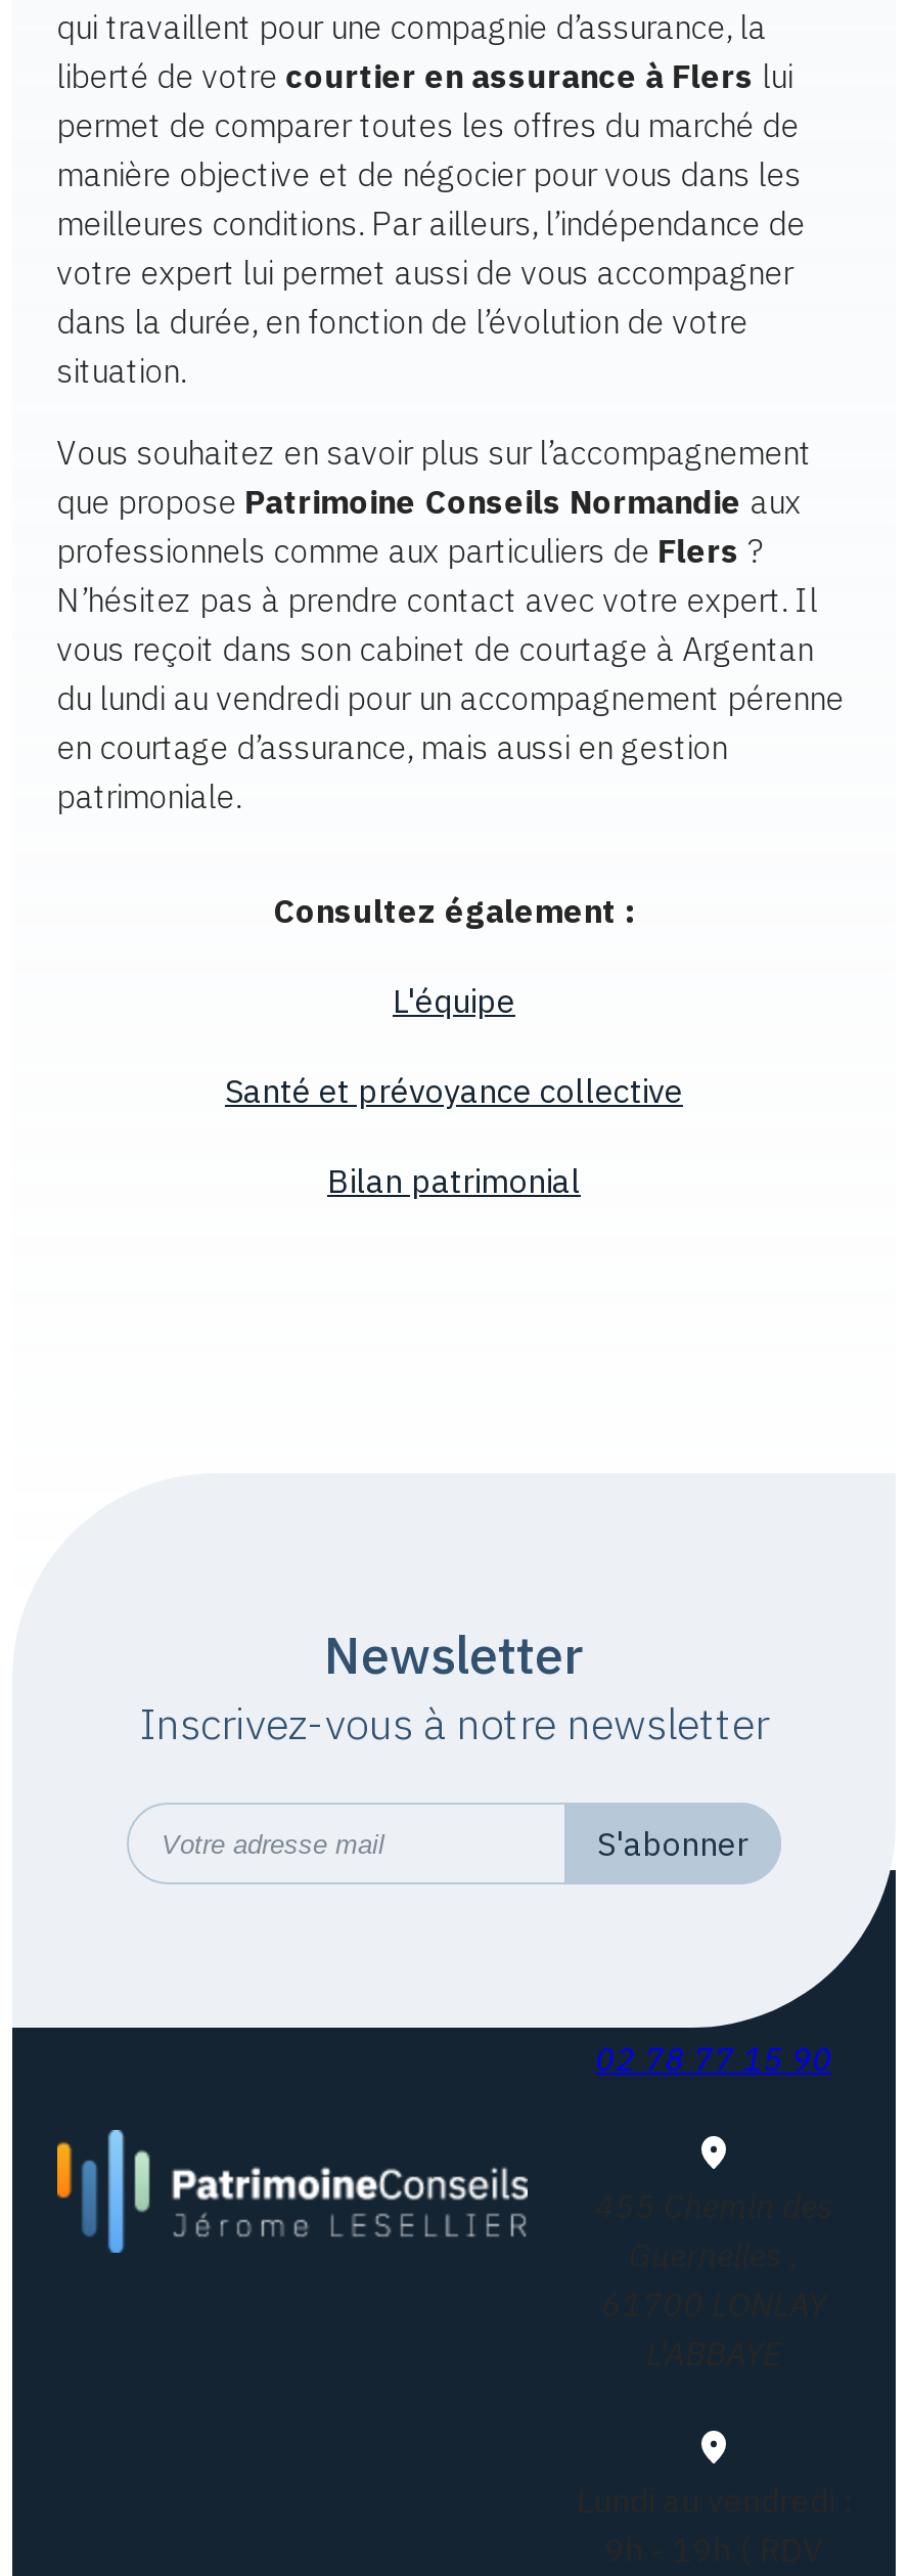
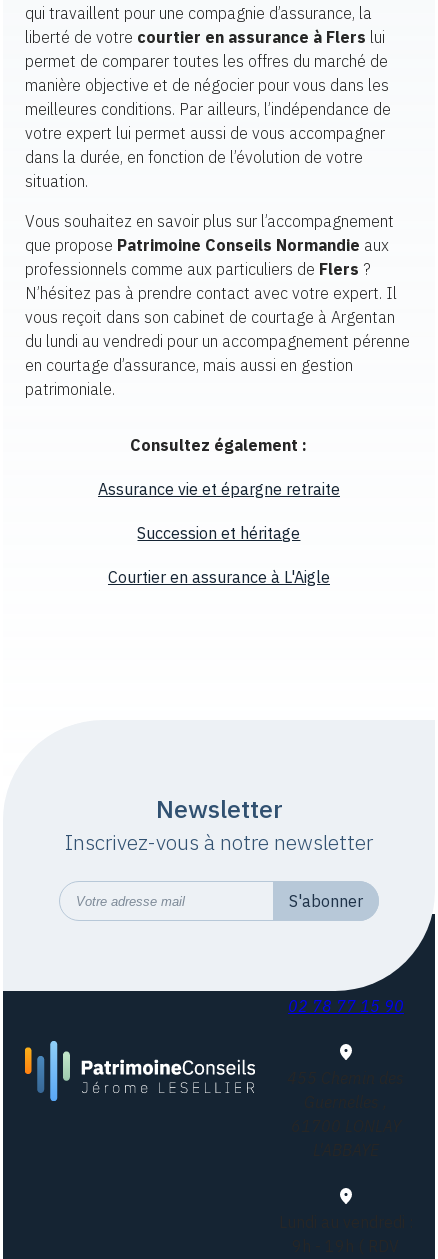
[393,979,515,1020] L'équipe -> [98,479,340,499] Assurance vie et épargne retraite
[225,1069,683,1110] Santé et prévoyance collective -> [137,523,300,543] Succession et héritage
[327,1160,581,1200] Bilan patrimonial -> [108,567,330,587] Courtier en assurance à L'Aigle

